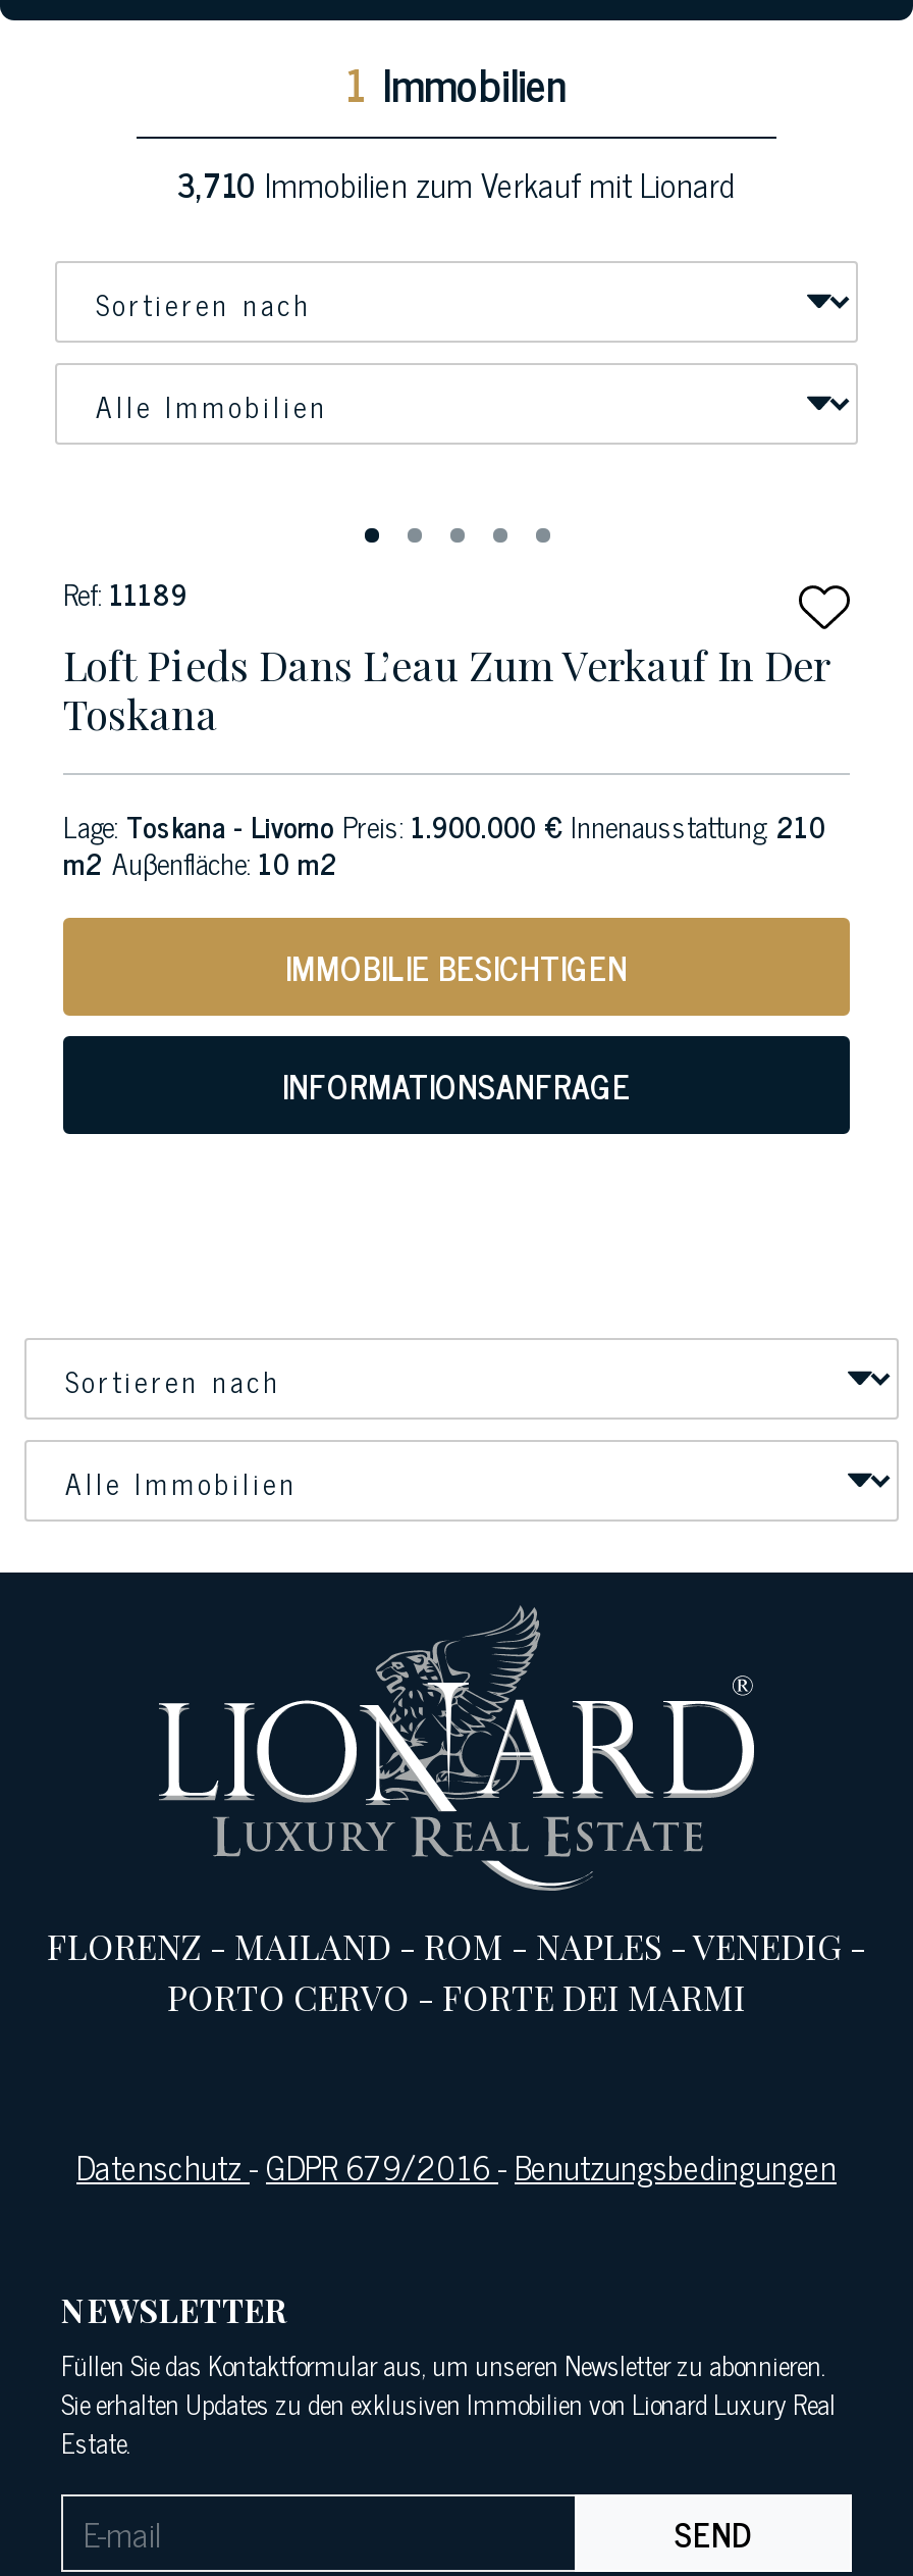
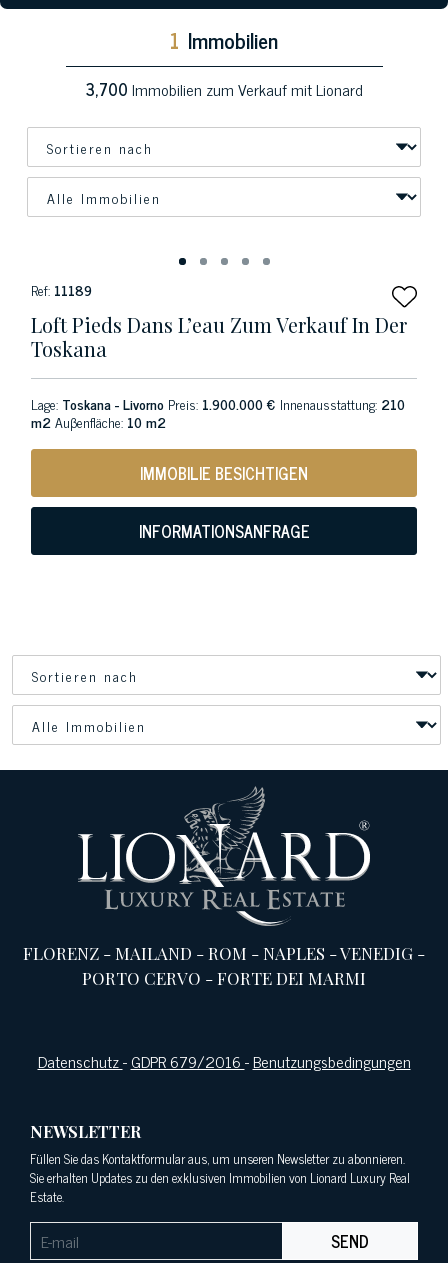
[177,157,736,210] 3,710 Immobilien zum Verkauf mit Lionard -> [85,76,362,102] 3,700 Immobilien zum Verkauf mit Lionard

